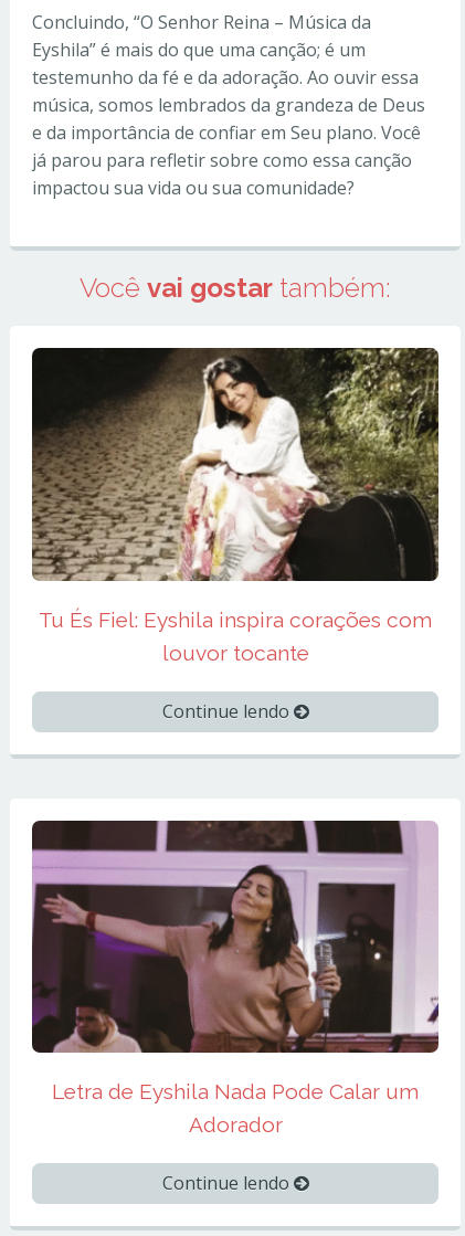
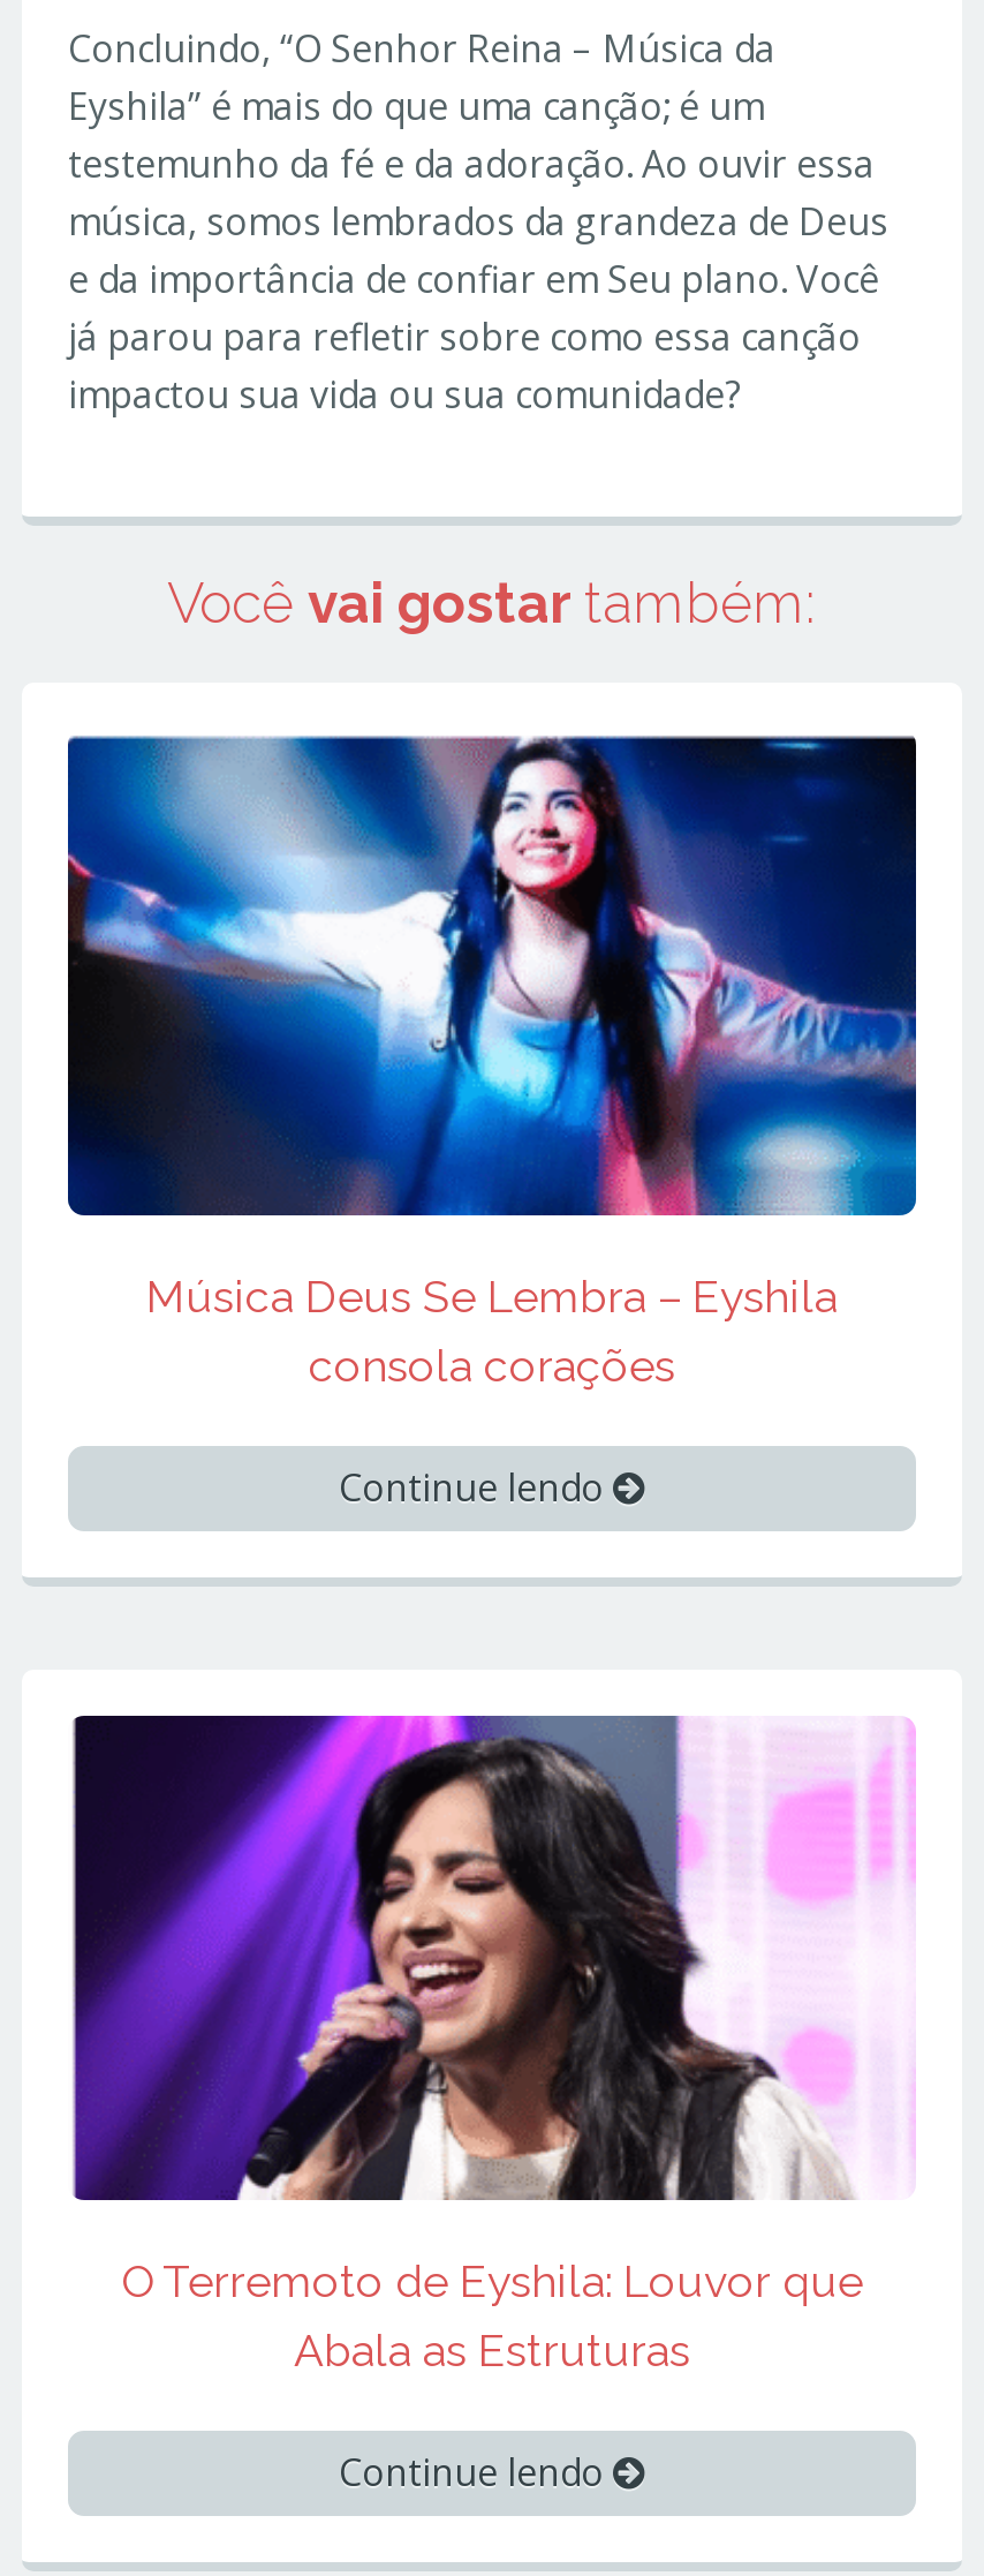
[31,347,440,664] [image] | Tu És Fiel: Eyshila inspira corações com | louvor tocante -> [66,729,918,1389] [image] | Música Deus Se Lembra – Eyshila | consola corações
[31,820,440,1136] [image] | Letra de Eyshila Nada Pode Calar um | Adorador -> [68,1713,916,2375] [image] | O Terremoto de Eyshila: Louvor que | Abala as Estruturas

